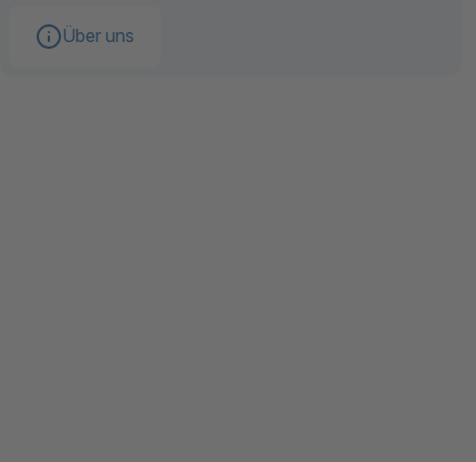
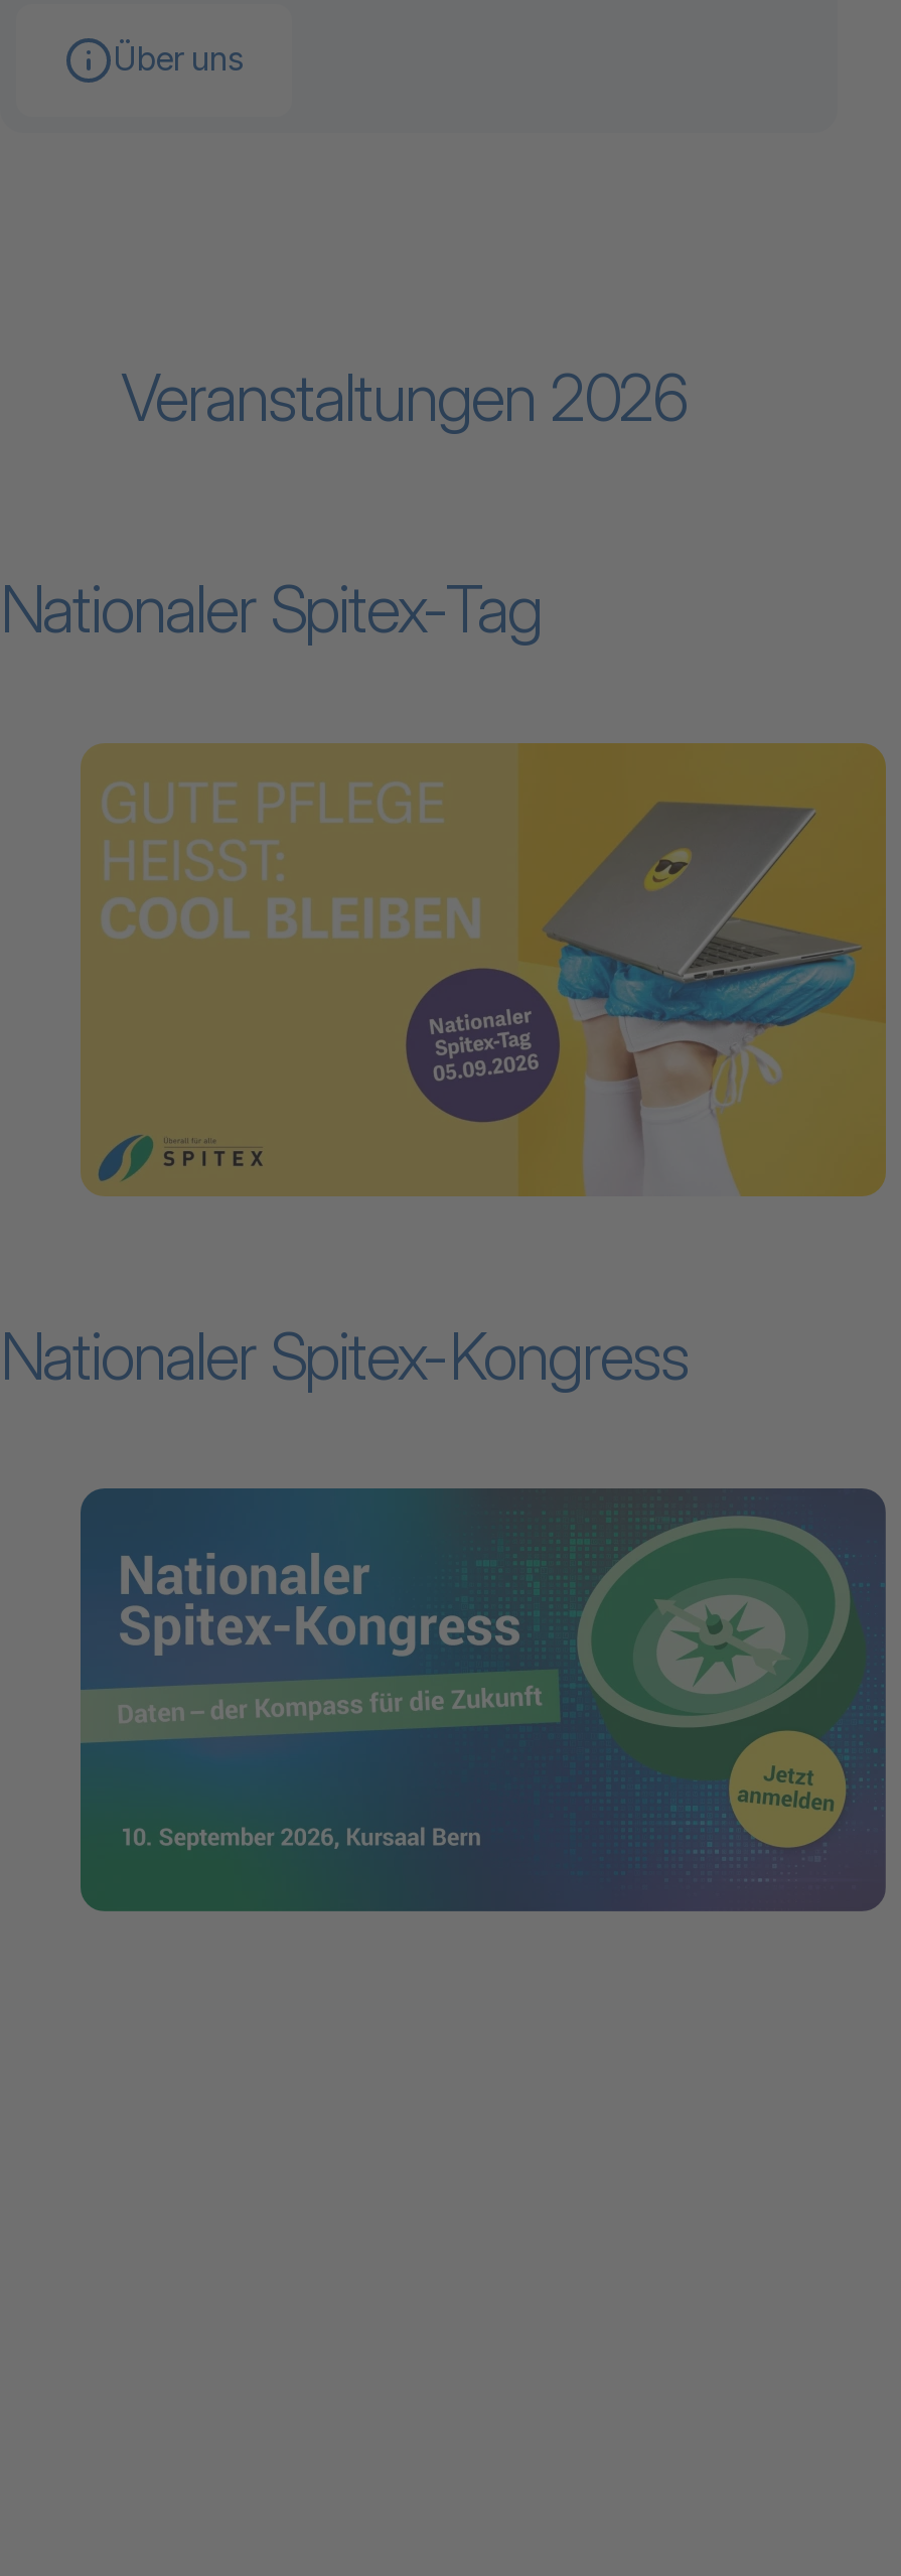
none -> [0,358,685,649] Veranstaltungen 2026 | Nationaler Spitex-Tag
none -> [0,1317,703,1395] Nationaler Spitex-Kongress
none -> [79,741,888,1198] [image]
none -> [79,1486,888,1913] [image]

